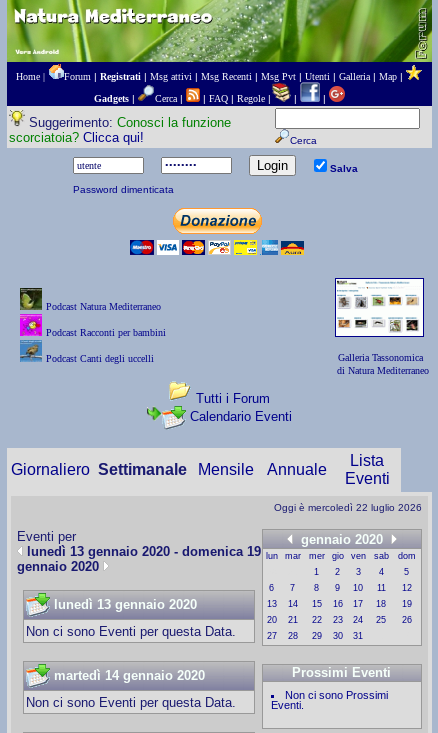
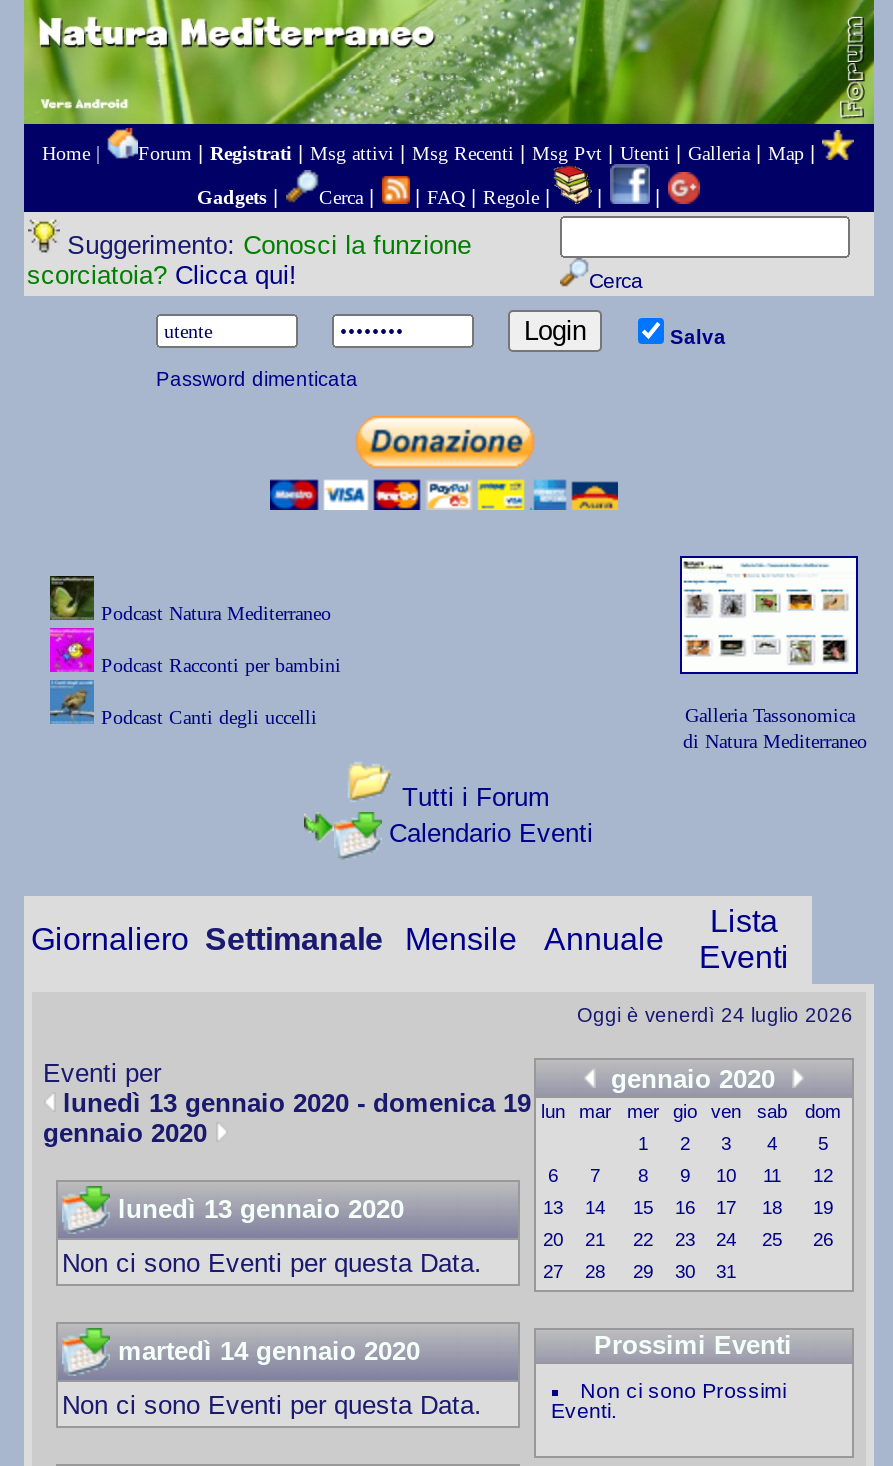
[273,502,421,513] Oggi è mercoledì 22 luglio 2026 -> [577,1004,853,1026] Oggi è venerdì 24 luglio 2026

